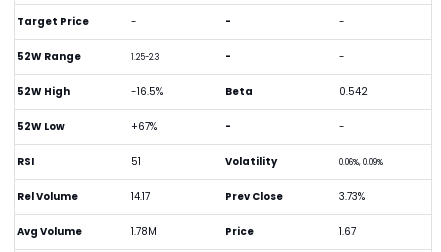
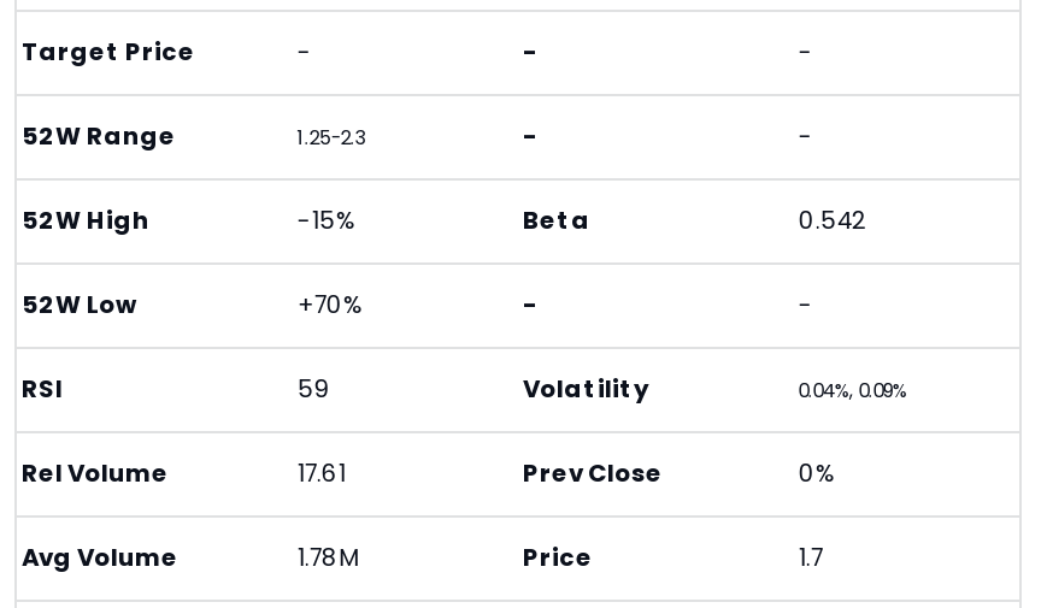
[131,84,163,99] -16.5% -> [297,202,353,238] -15%
[131,119,157,134] +67% -> [297,287,360,323] +70%
[131,154,141,169] 51 -> [297,371,331,407] 59
[339,157,383,168] 0.06%, 0.09% -> [799,378,907,405] 0.04%, 0.09%
[131,189,150,204] 14.17 -> [297,455,346,491] 17.61
[339,189,365,204] 3.73% -> [799,455,832,491] 0%
[339,224,356,239] 1.67 -> [799,539,823,575] 1.7

